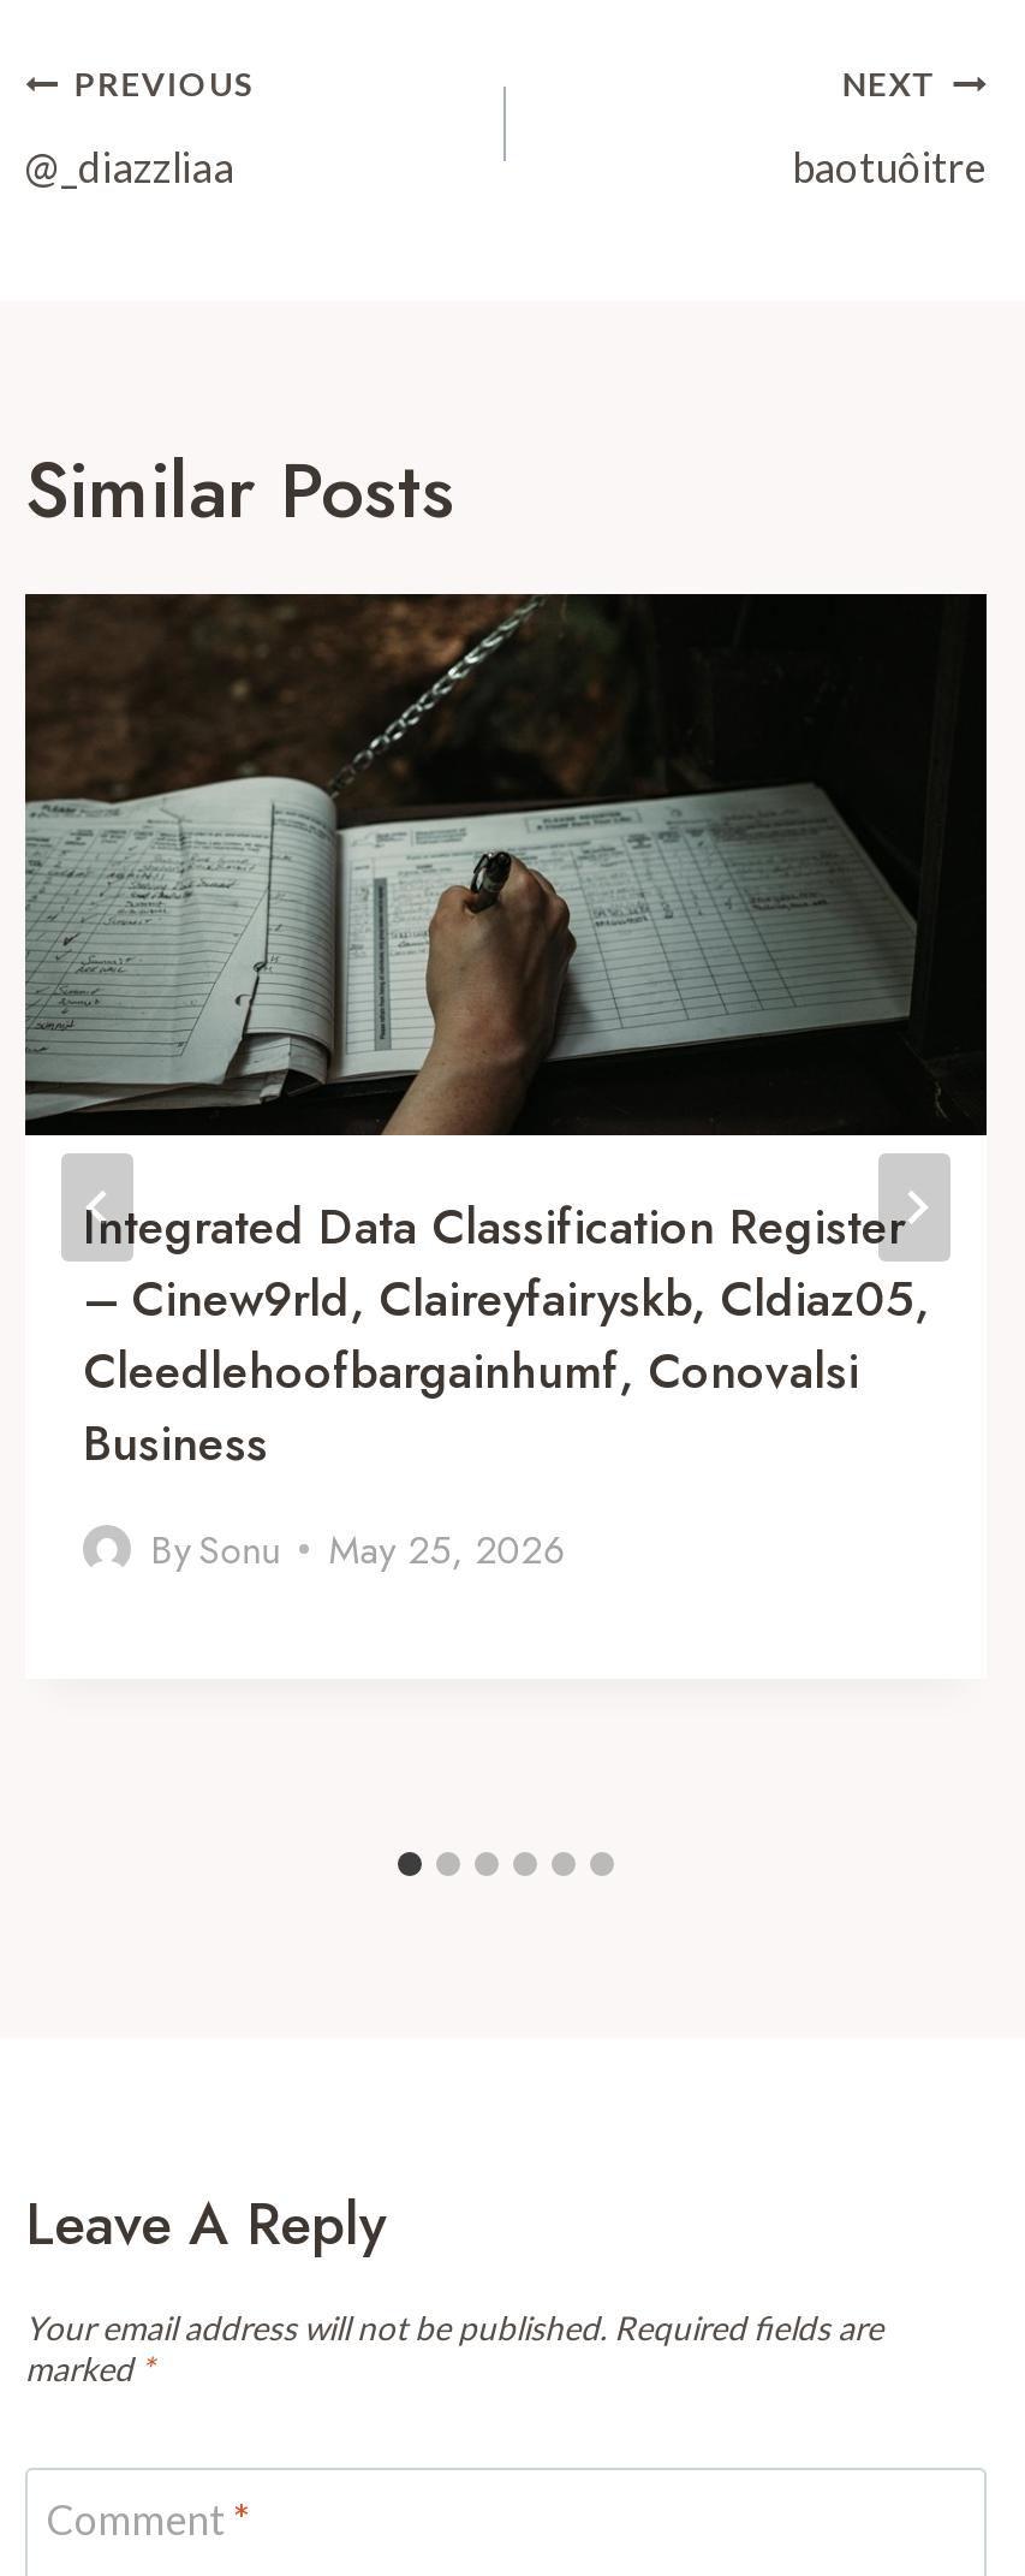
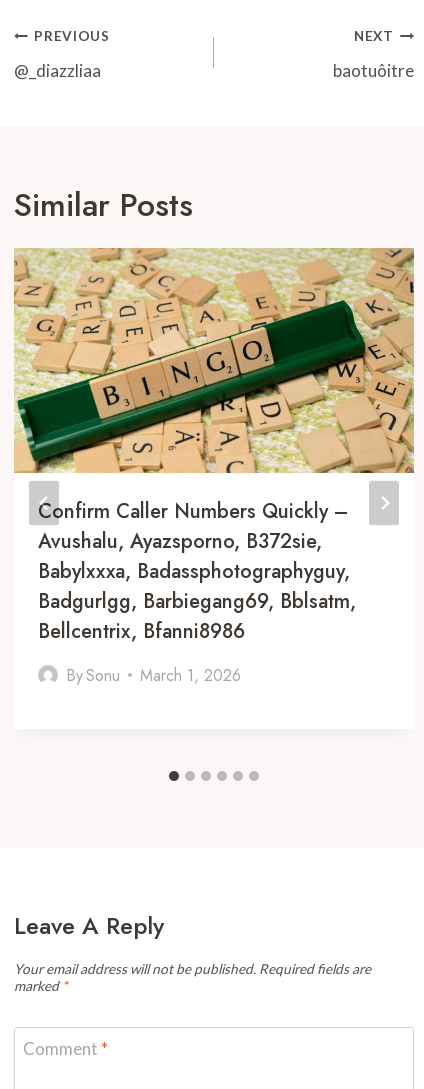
[23,592,989,1478] [image] | Integrated Data Classification Register | – Cinew9rld, Claireyfairyskb, Cldiaz05, | Cleedlehoofbargainhumf, Conovalsi | Business -> [13,247,415,646] [image] | Confirm Caller Numbers Quickly – | Avushalu, Ayazsporno, B372sie, | Babylxxxa, Badassphotographyguy, | Badgurlgg, Barbiegang69, Bblsatm, | Bellcentrix, Bfanni8986
[150,1522,564,1577] By Sonu May 25, 2026 -> [66,664,241,687] By Sonu March 1, 2026
moved [150,1522,280,1577] -> [66,664,120,687]: By Sonu

